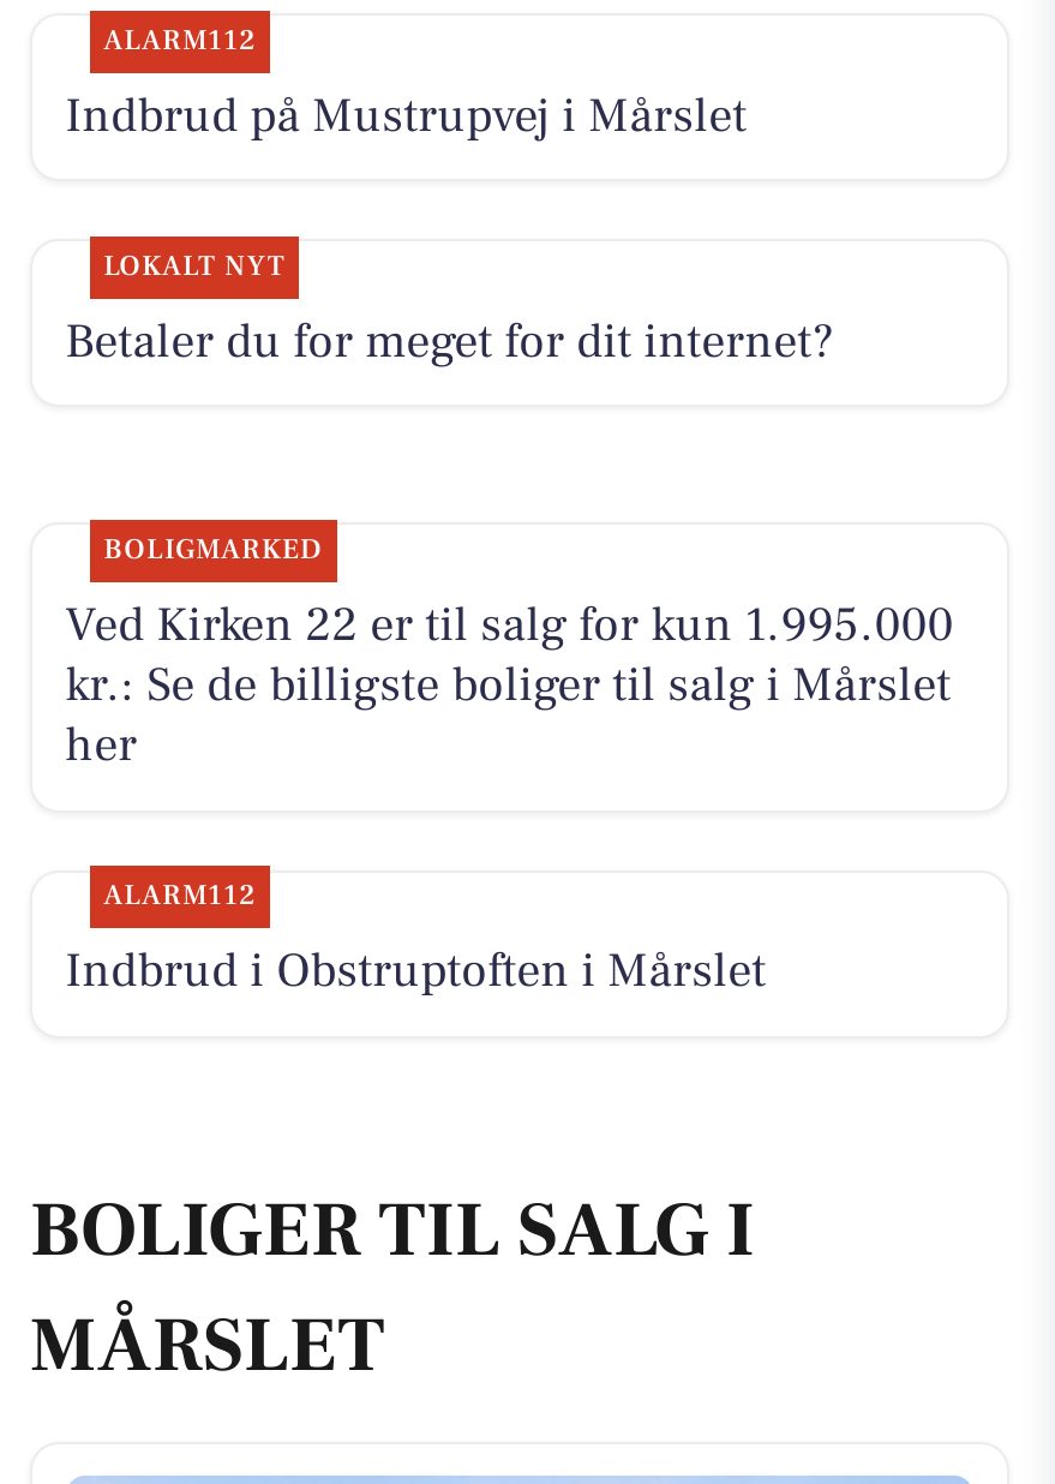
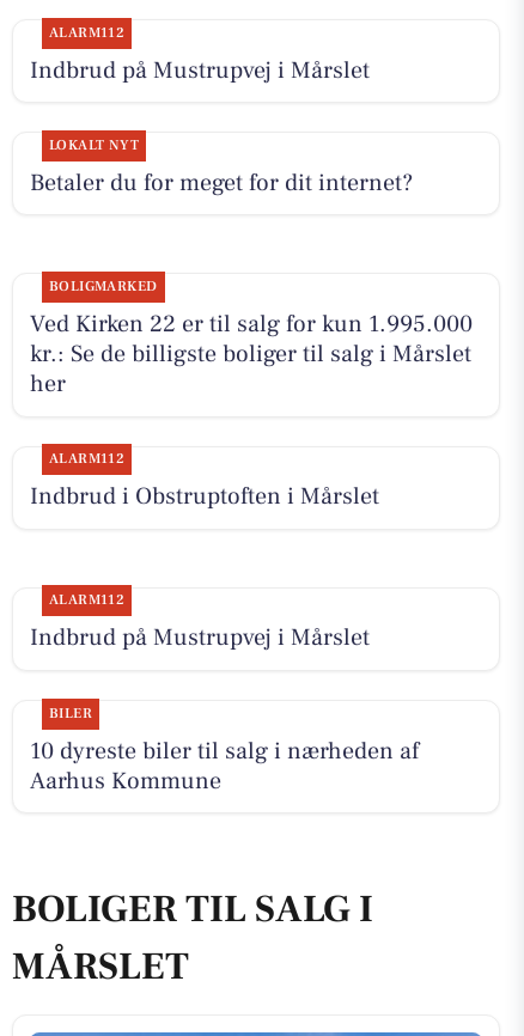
none -> [29,591,418,796] ALARM112 | Indbrud på Mustrupvej i Mårslet | BILER | 10 dyreste biler til salg i nærheden af | Aarhus Kommune

